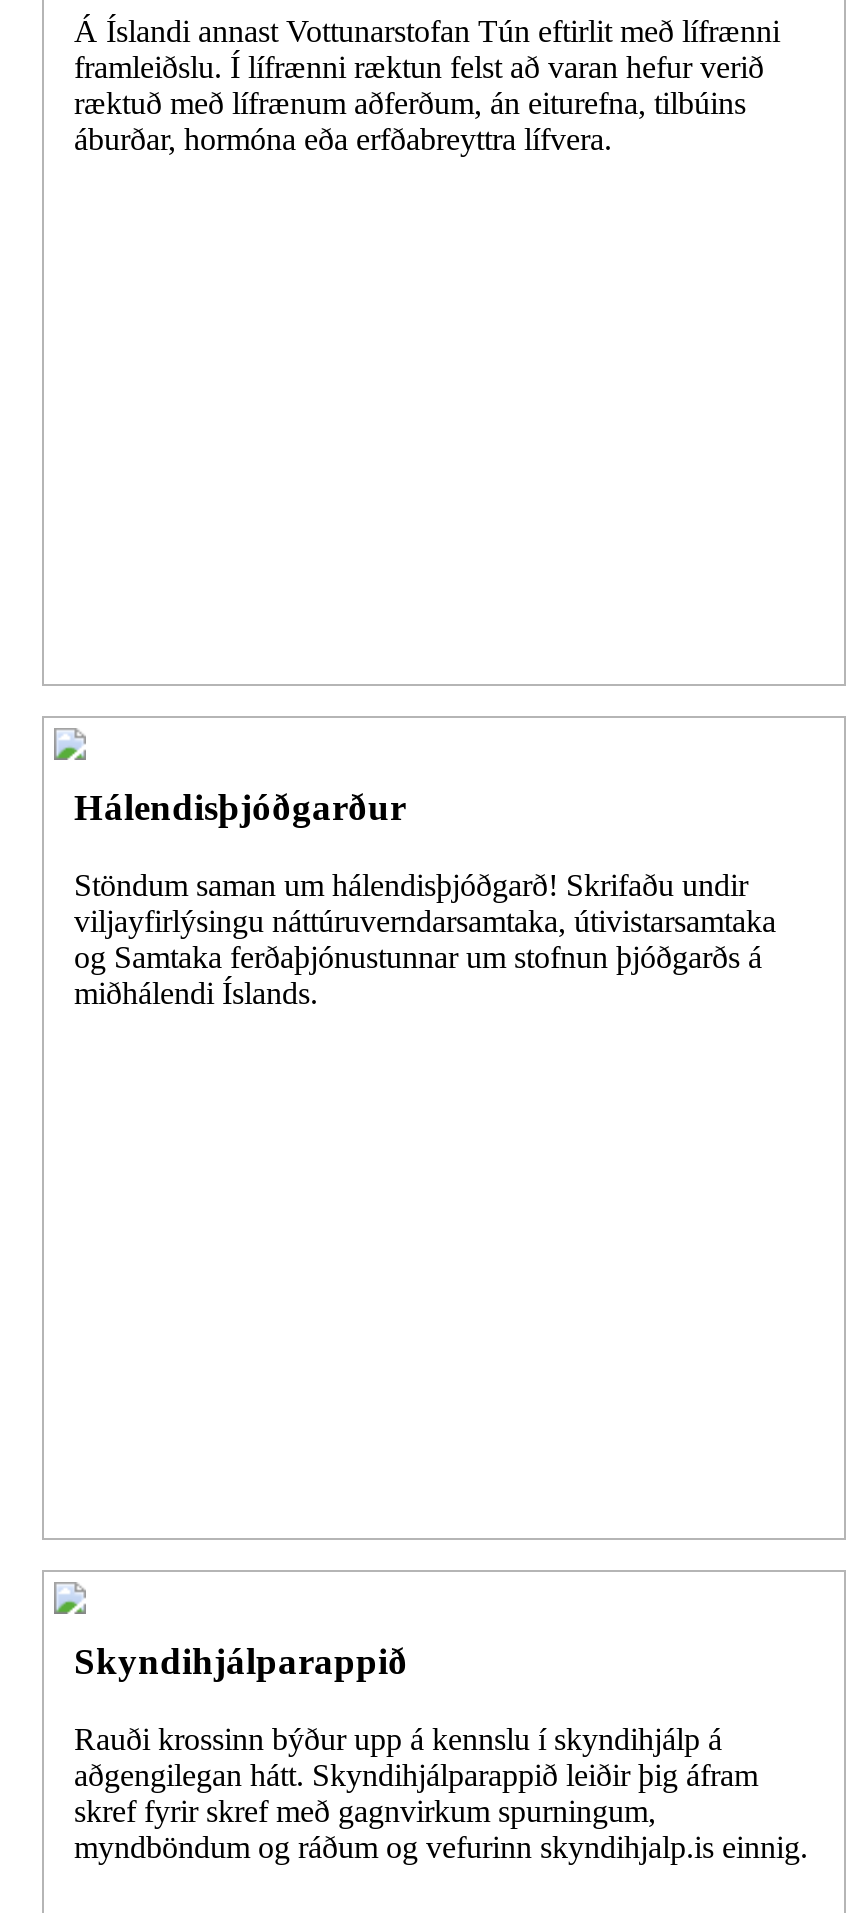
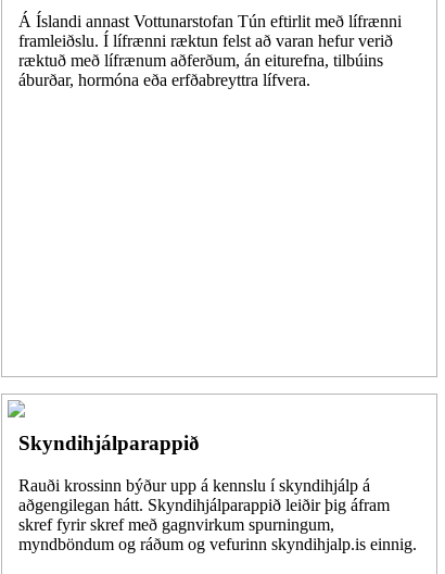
[74,786,776,1010] Hálendisþjóðgarður | Stöndum saman um hálendisþjóðgarð! Skrifaðu undir | viljayfirlýsingu náttúruverndarsamtaka, útivistarsamtaka | og Samtaka ferðaþjónustunnar um stofnun þjóðgarðs á | miðhálendi Íslands. -> none

